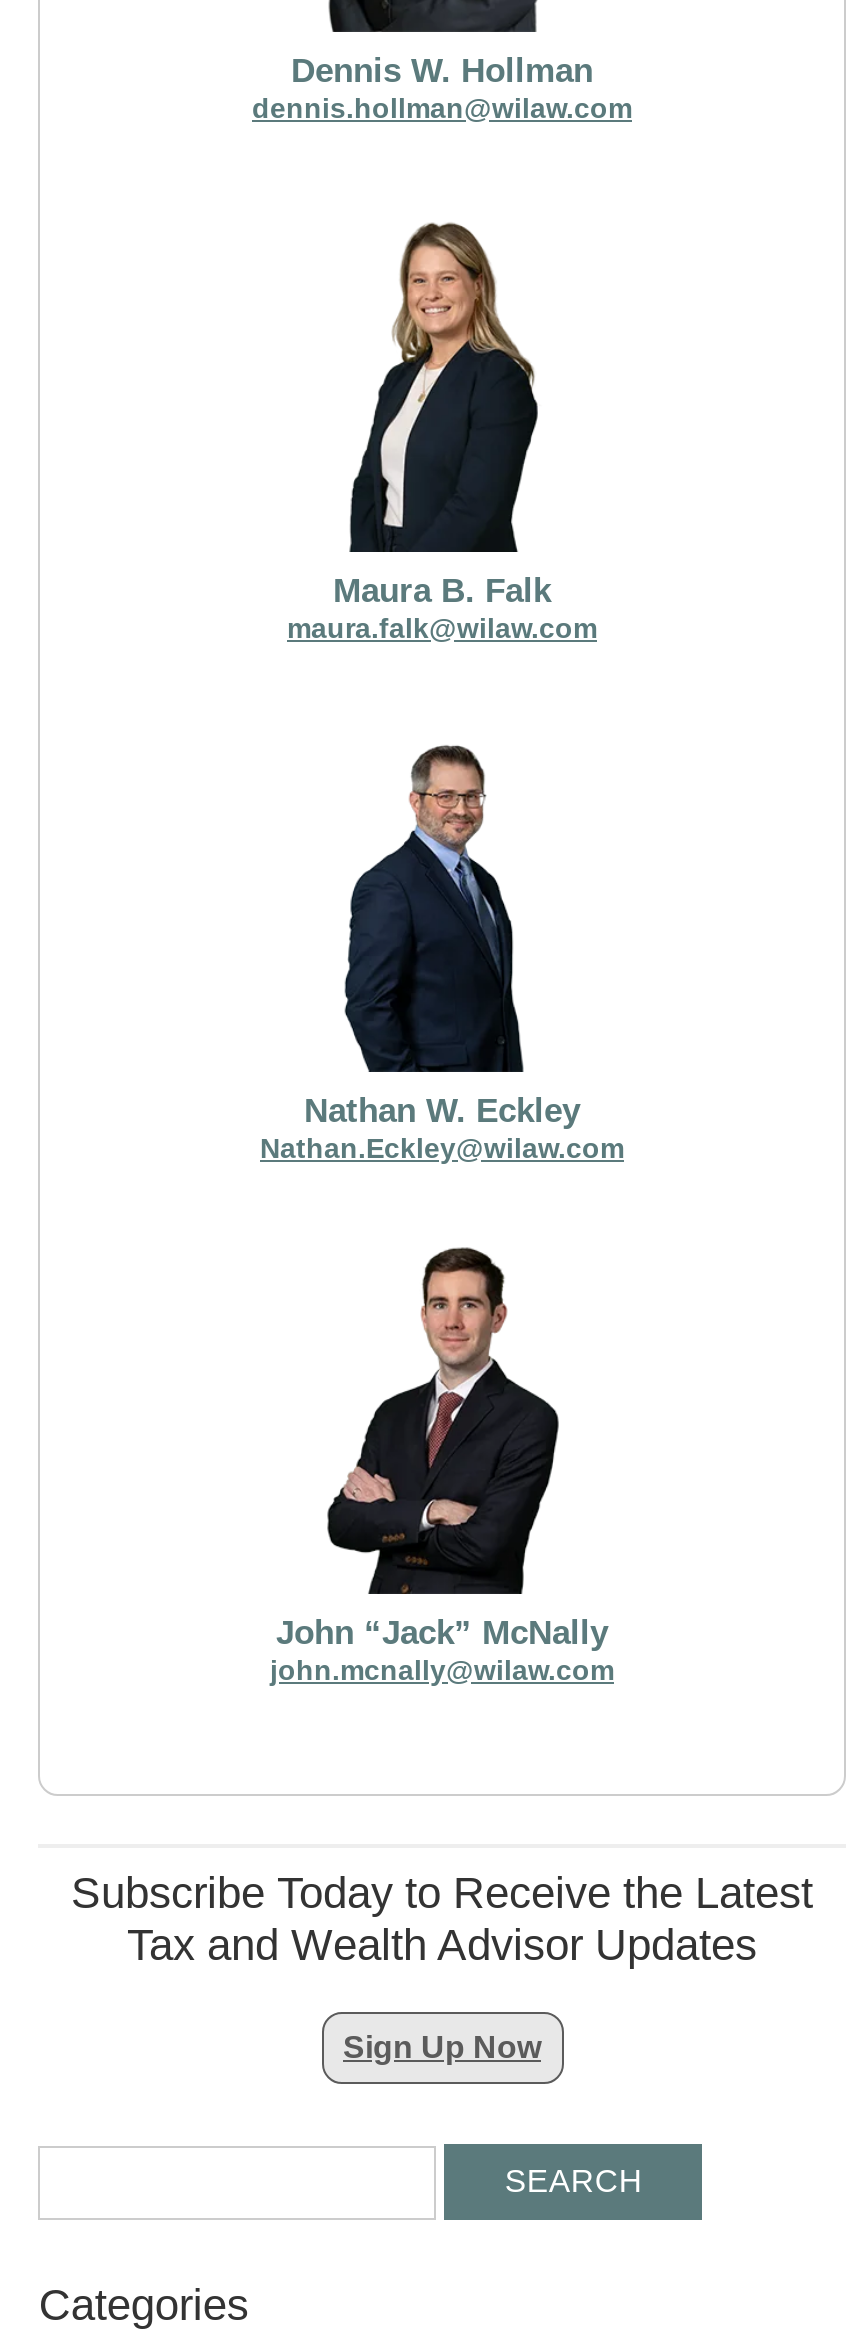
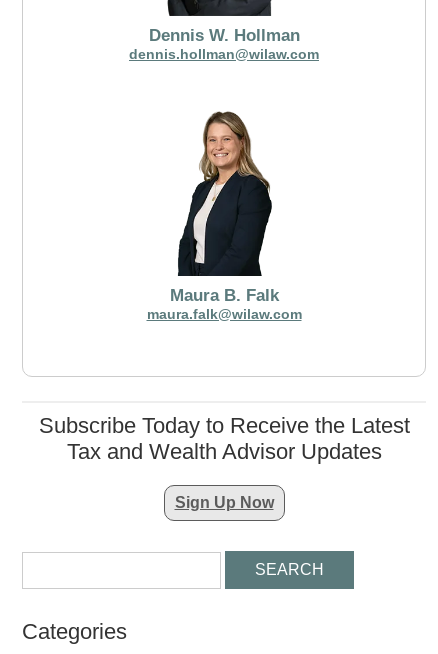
[260,744,624,1165] [image] | Nathan W. Eckley | Nathan.Eckley@wilaw.com -> none
[270,1246,614,1686] [image] | John “Jack” McNally | john.mcnally@wilaw.com -> none

